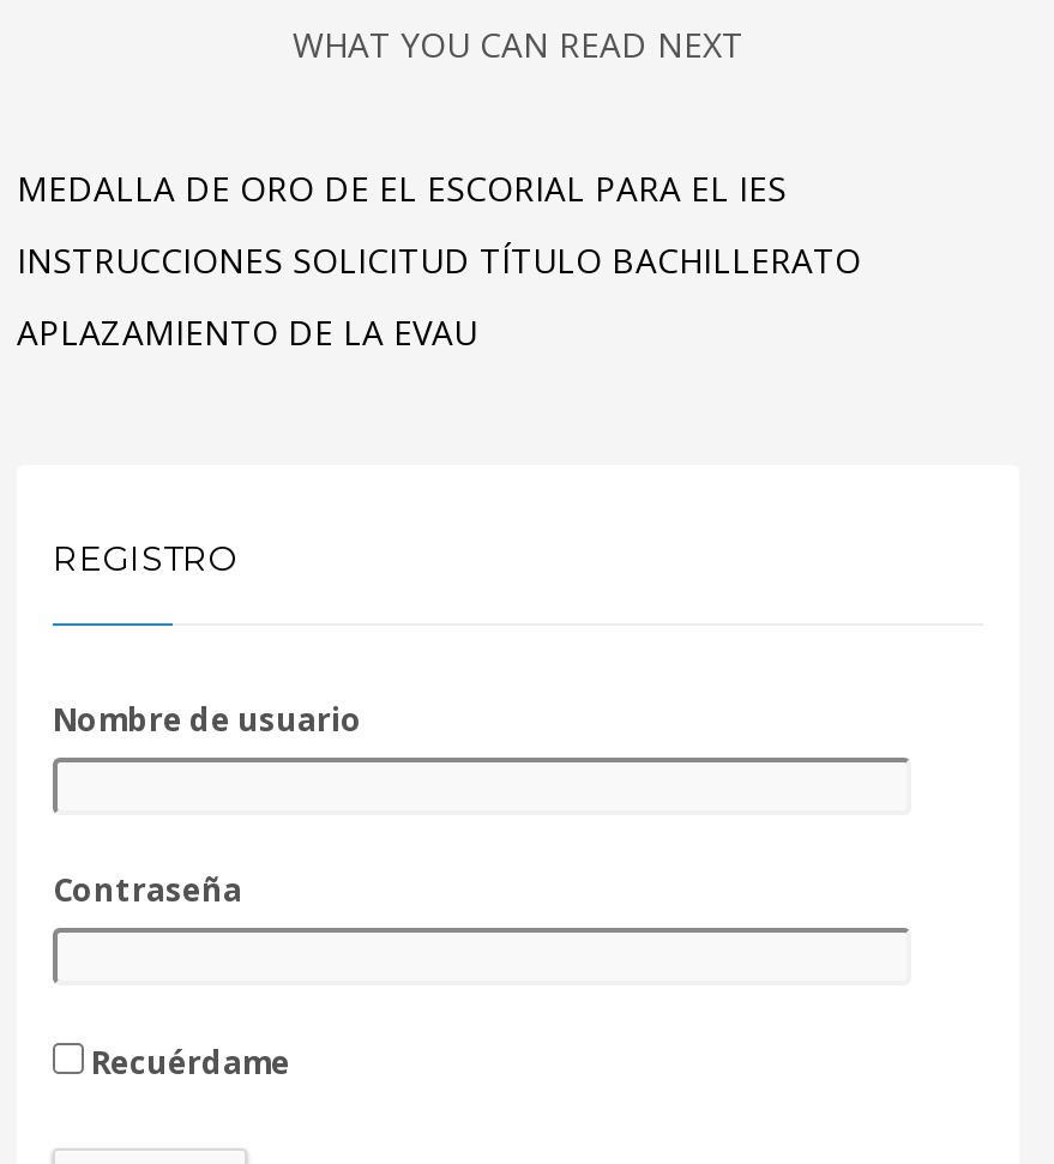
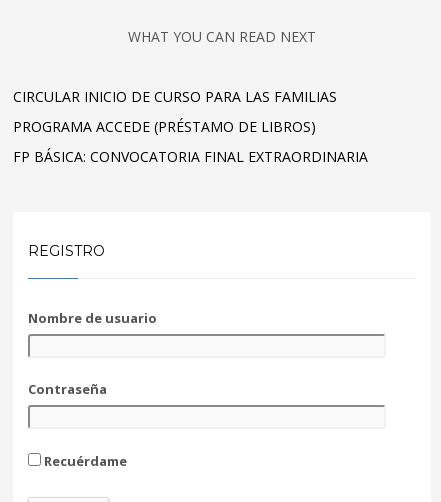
[17,164,787,210] MEDALLA DE ORO DE EL ESCORIAL PARA EL IES -> [13,86,337,105] CIRCULAR INICIO DE CURSO PARA LAS FAMILIAS
[17,236,861,282] INSTRUCCIONES SOLICITUD TÍTULO BACHILLERATO -> [13,116,316,135] PROGRAMA ACCEDE (PRÉSTAMO DE LIBROS)
[17,308,477,354] APLAZAMIENTO DE LA EVAU -> [13,146,368,165] FP BÁSICA: CONVOCATORIA FINAL EXTRAORDINARIA

